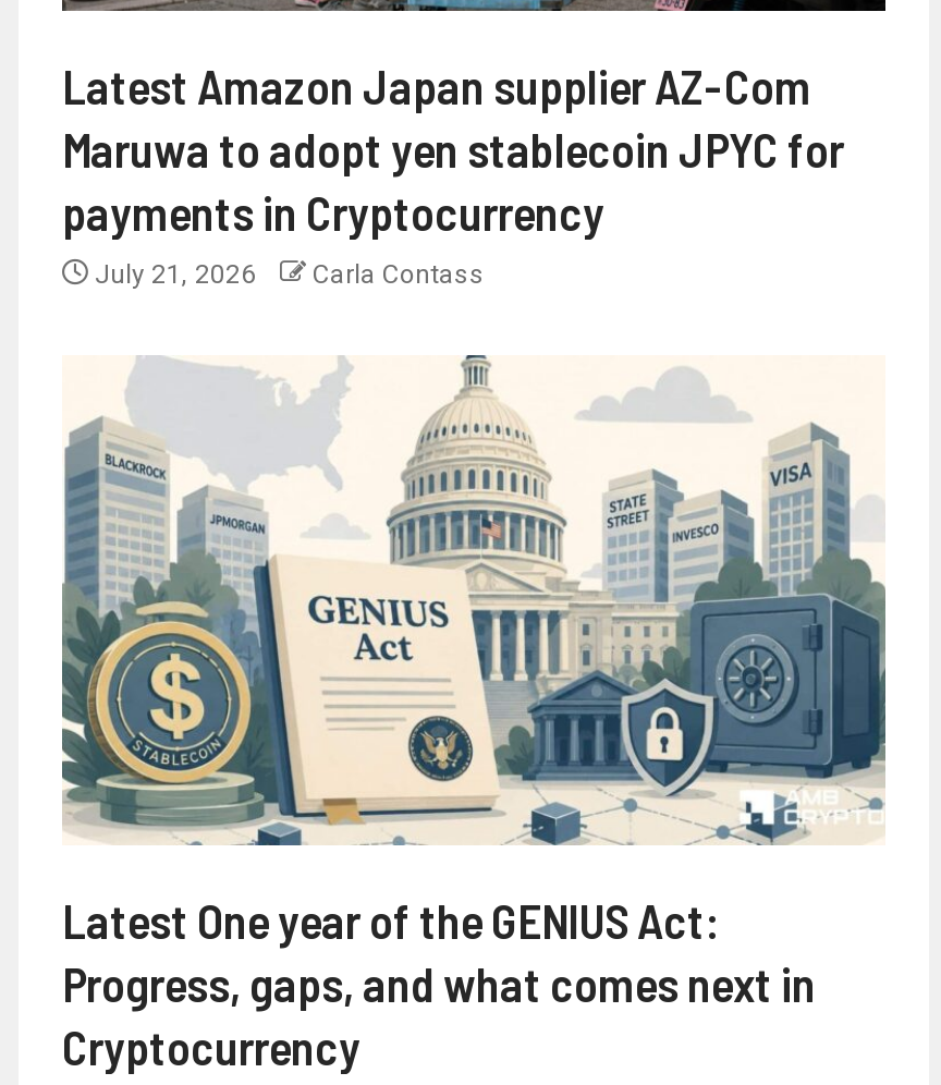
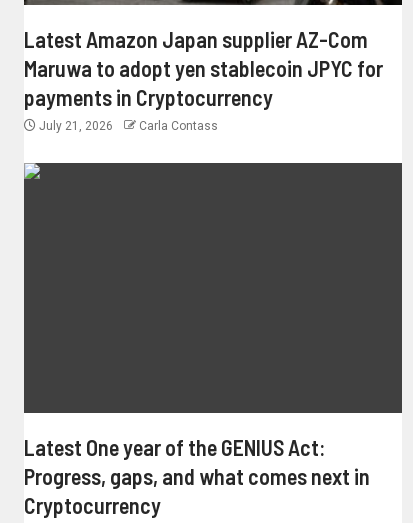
[60,355,888,848] [image] -> none

